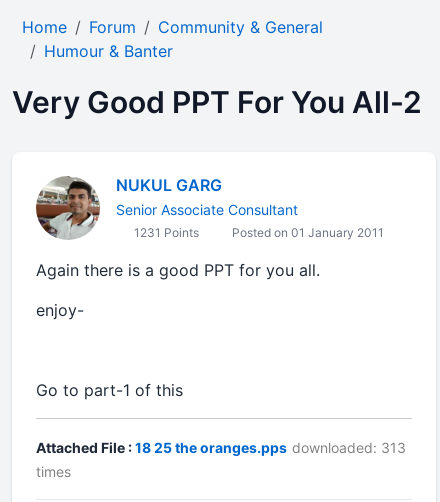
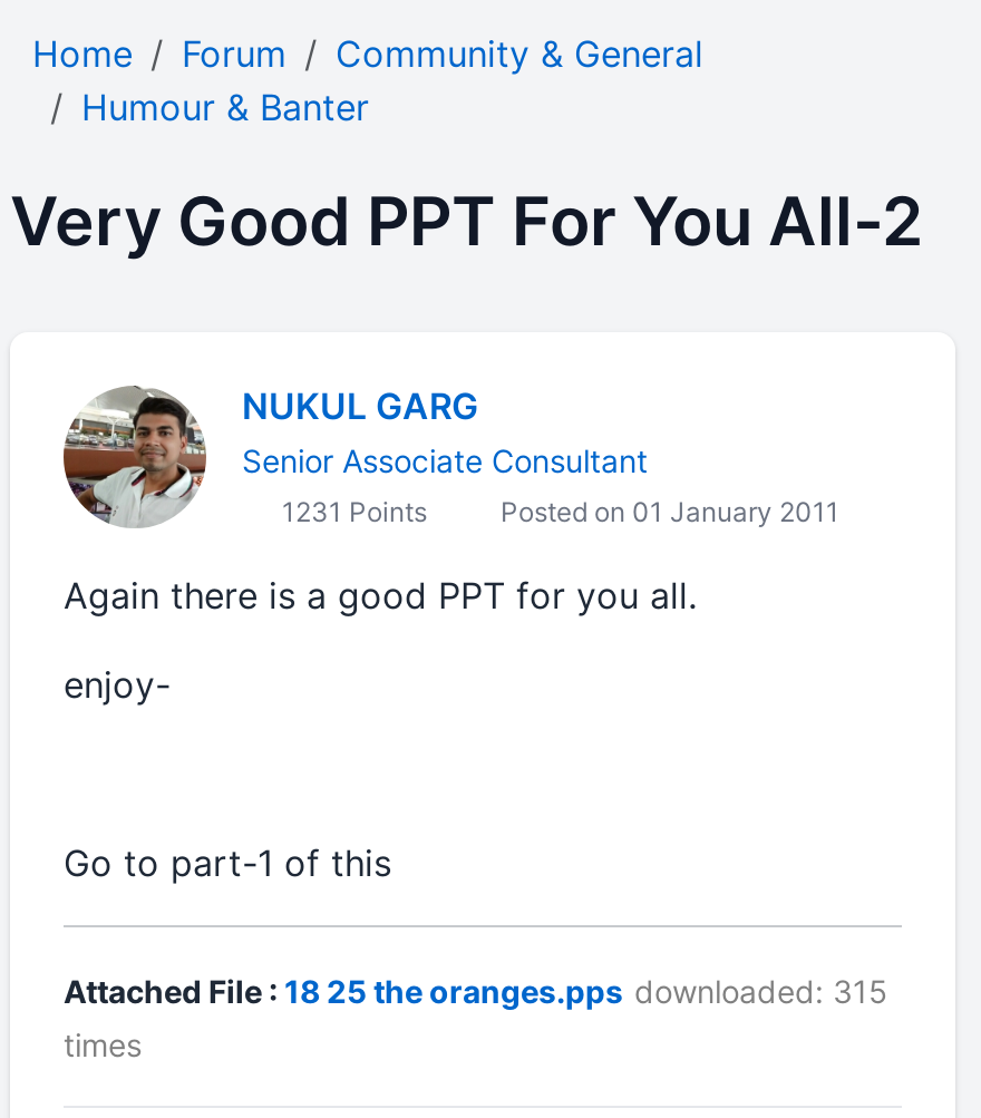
[36,439,406,456] Attached File : 18 25 the oranges.pps downloaded: 313 -> [64,972,888,1010] Attached File : 18 25 the oranges.pps downloaded: 315

